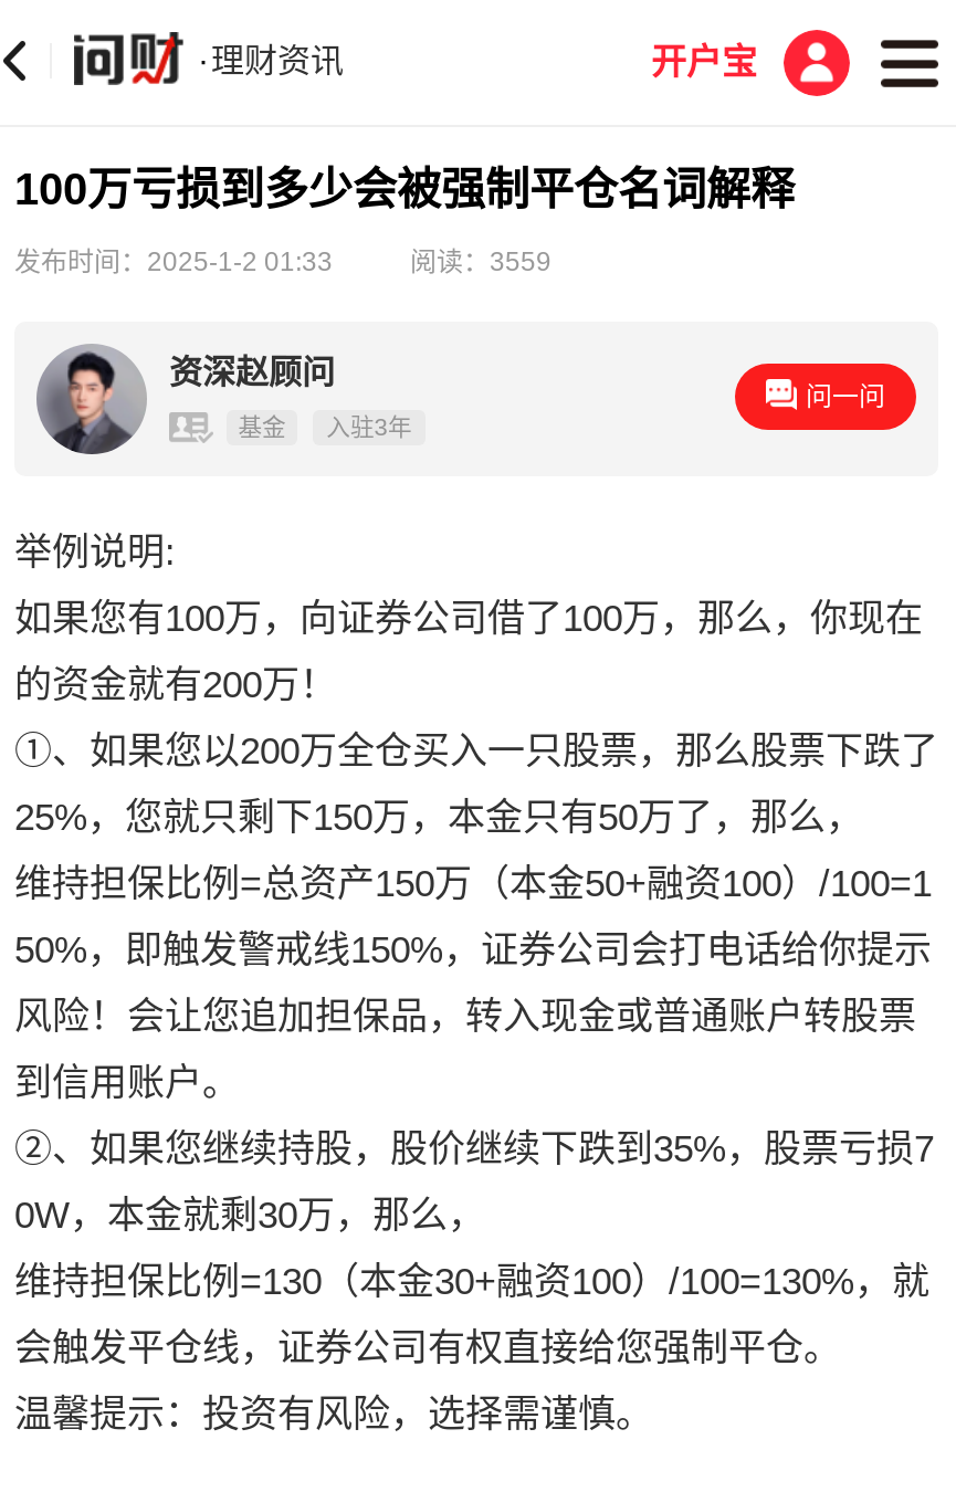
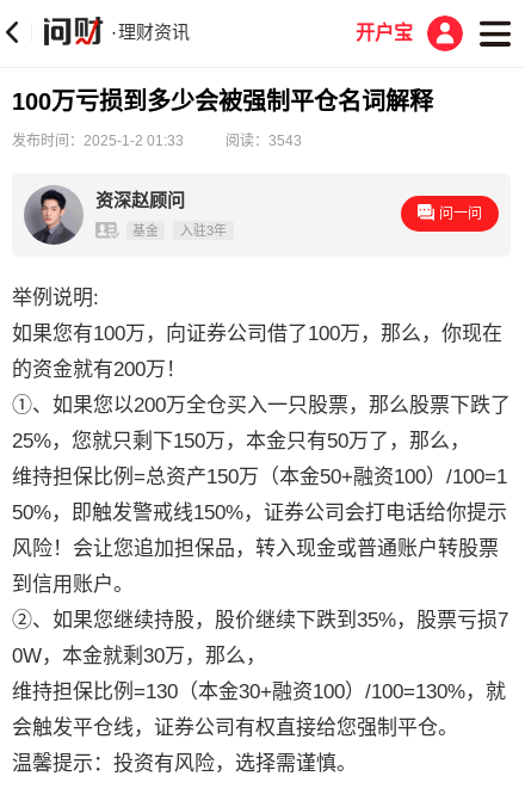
[410,246,551,277] 阅读：3559 -> [226,133,302,149] 阅读：3543

